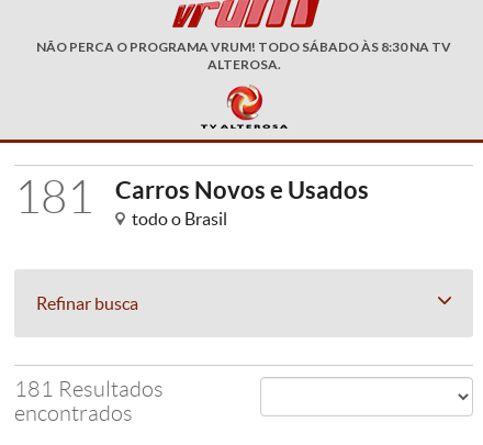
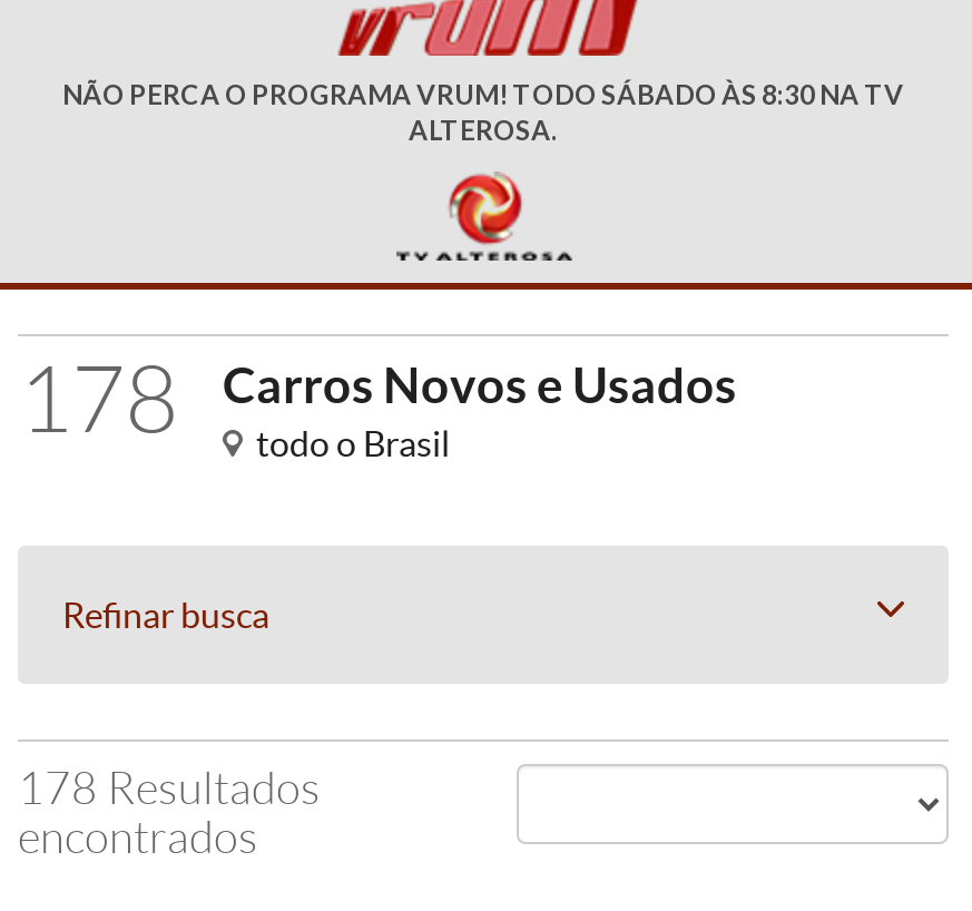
[14,171,369,229] 181 Carros Novos e Usados todo o Brasil -> [18,347,737,463] 178 Carros Novos e Usados todo o Brasil
[14,377,164,401] 181 Resultados -> [18,764,321,813] 178 Resultados

